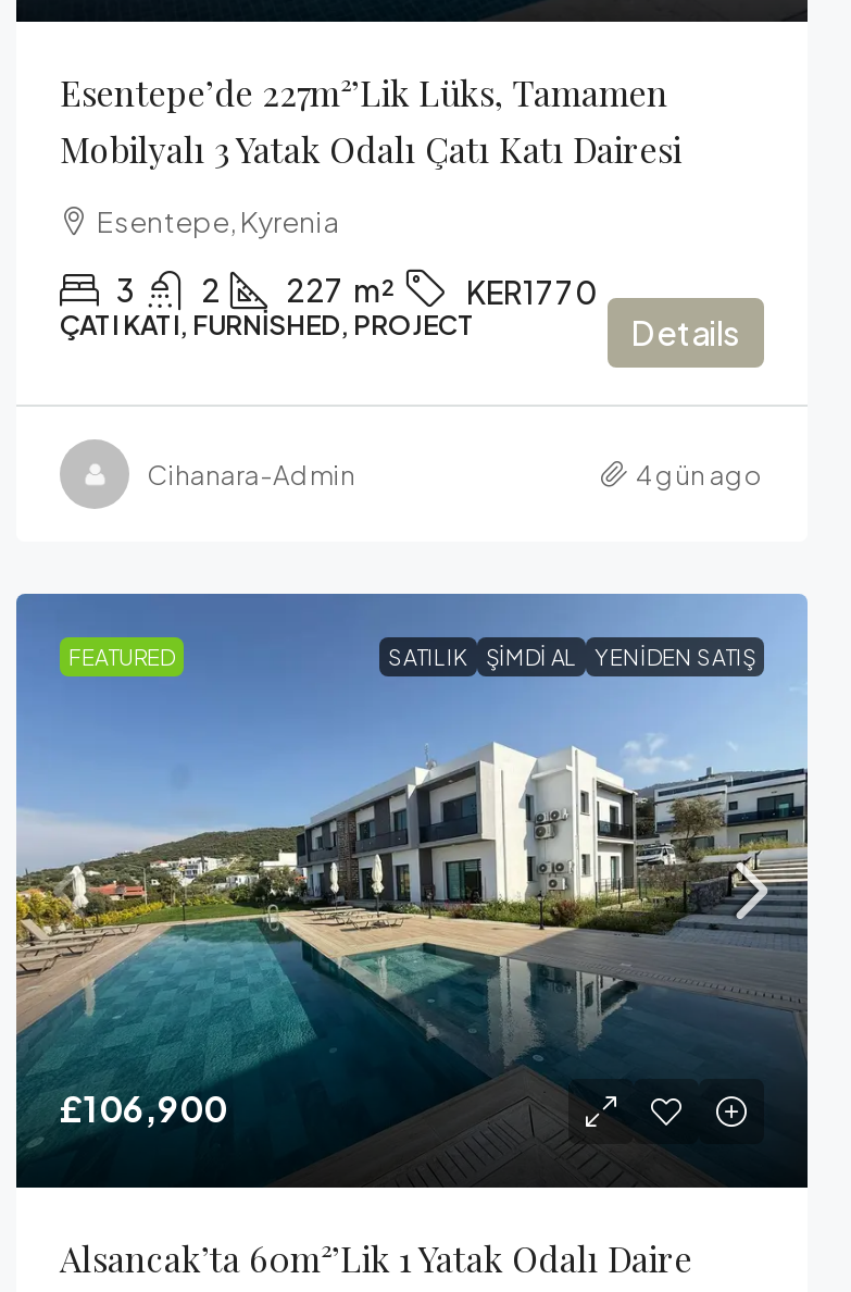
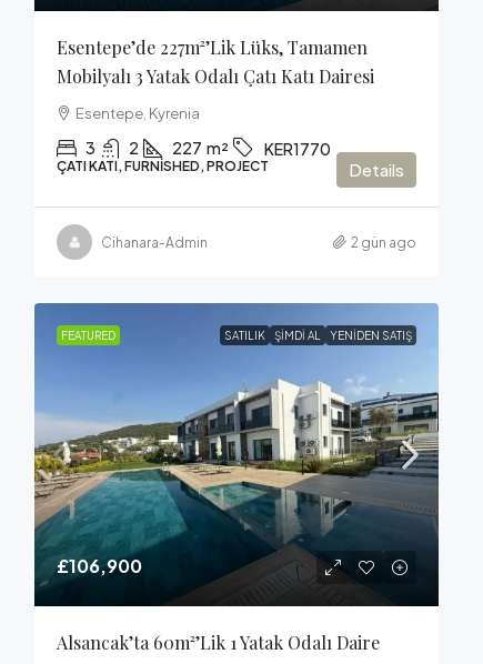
[636,459,764,491] 4 gün ago -> [351,234,416,251] 2 gün ago

